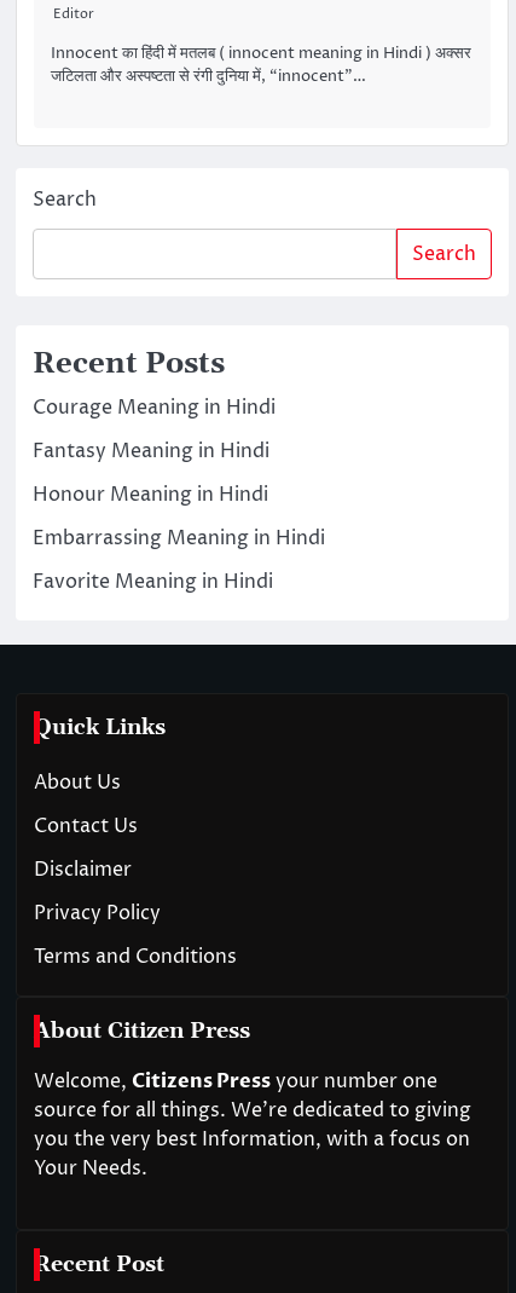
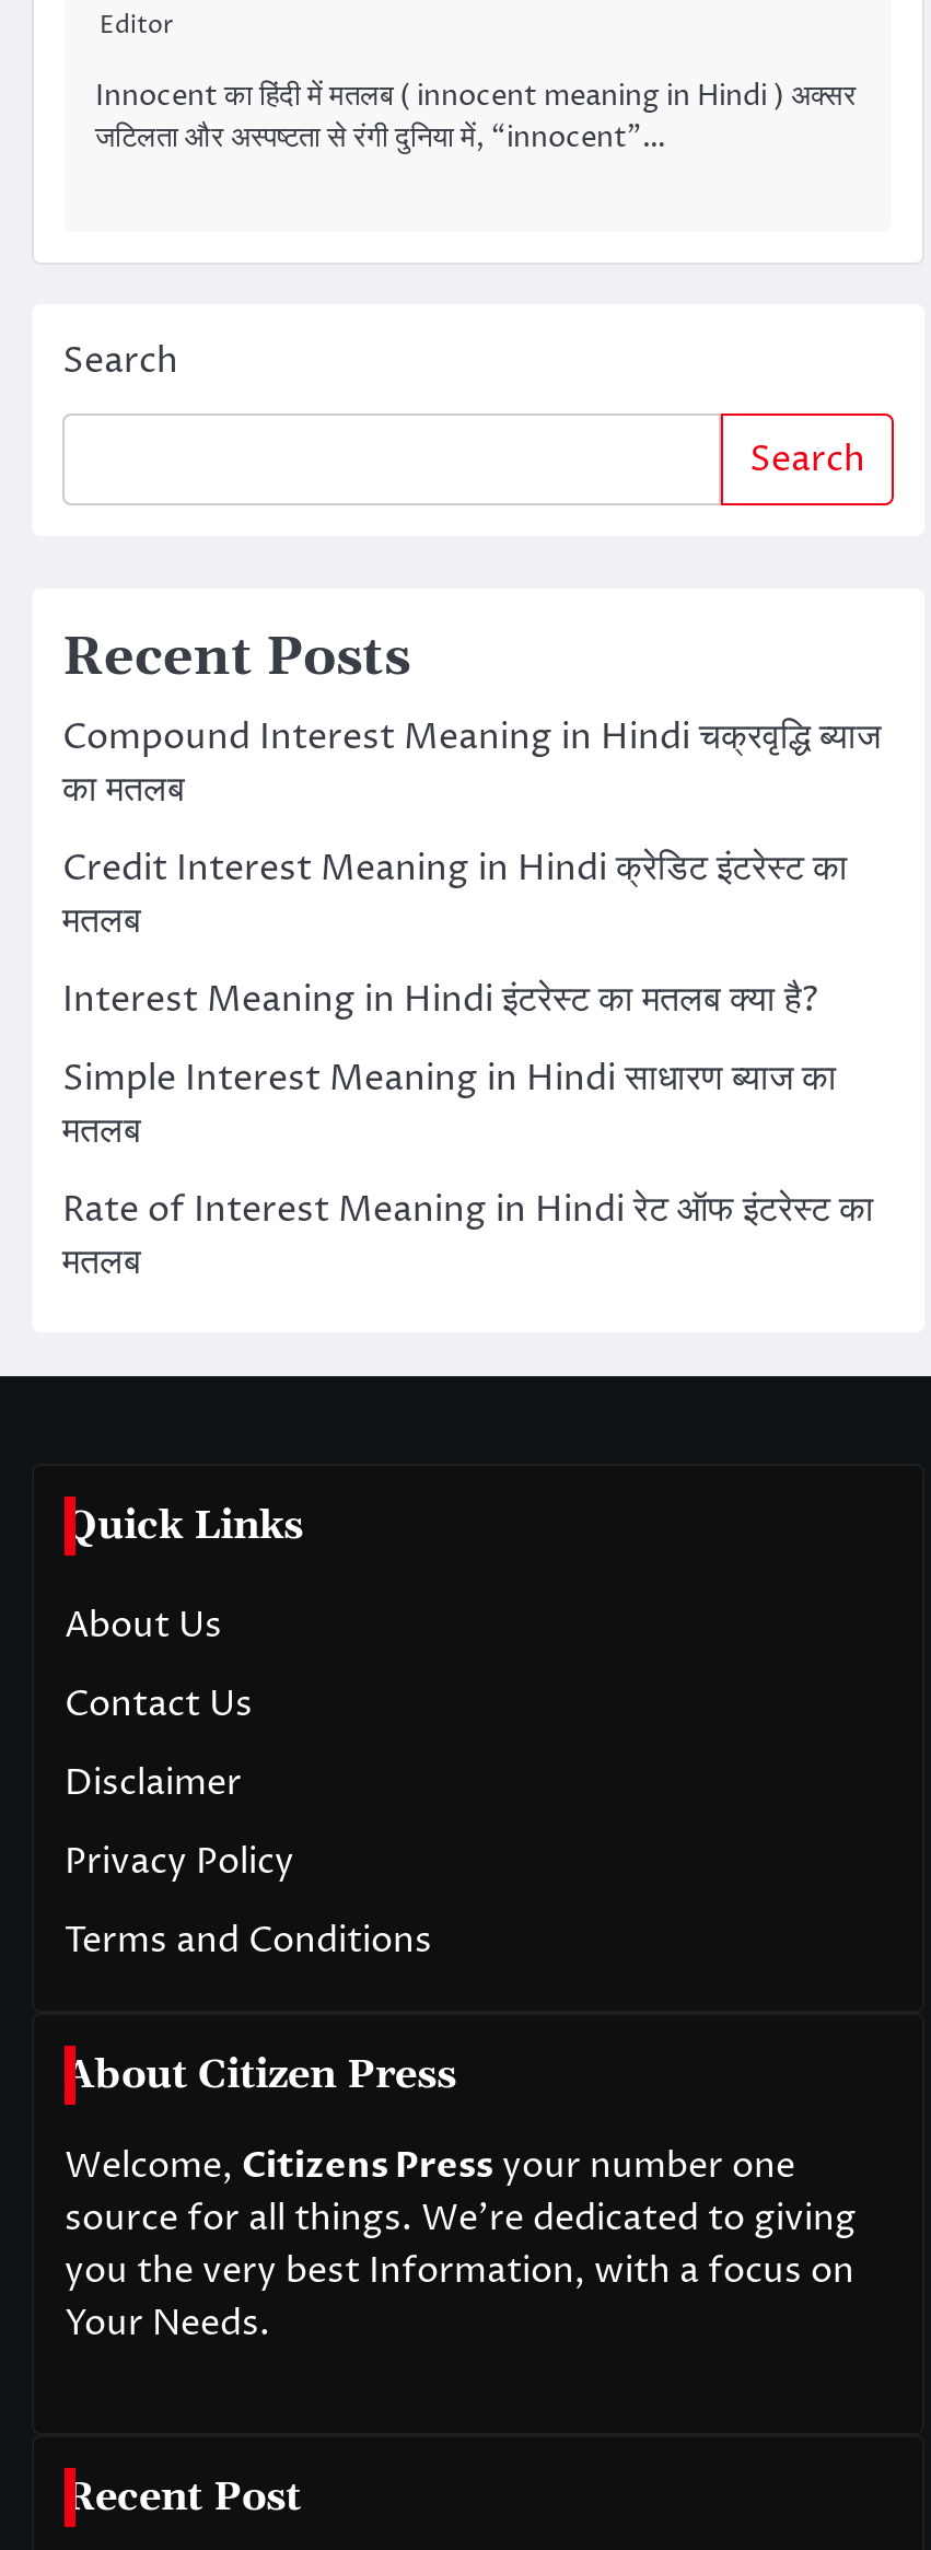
[33,394,276,421] Courage Meaning in Hindi -> [62,713,881,814] Compound Interest Meaning in Hindi चक्रवृद्धि ब्याज | का मतलब
[33,438,269,465] Fantasy Meaning in Hindi -> [62,845,848,945] Credit Interest Meaning in Hindi क्रेडिट इंटरेस्ट का | मतलब
[33,482,268,508] Honour Meaning in Hindi -> [62,976,817,1024] Interest Meaning in Hindi इंटरेस्ट का मतलब क्या है?
[33,525,325,552] Embarrassing Meaning in Hindi -> [62,1055,837,1155] Simple Interest Meaning in Hindi साधारण ब्याज का | मतलब
[33,569,273,595] Favorite Meaning in Hindi -> [62,1186,874,1287] Rate of Interest Meaning in Hindi रेट ऑफ इंटरेस्ट का | मतलब

